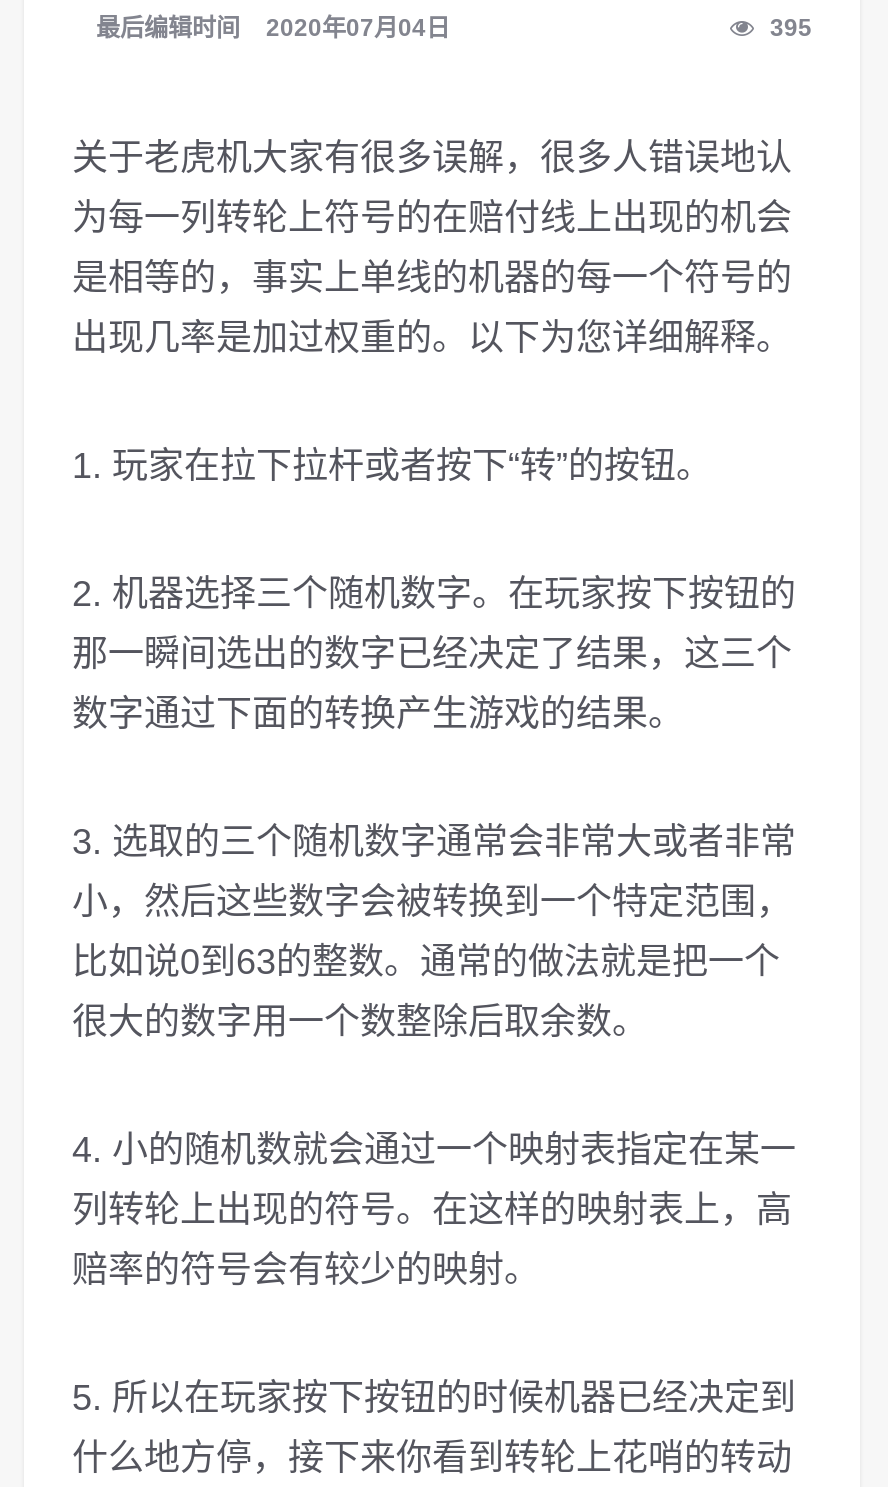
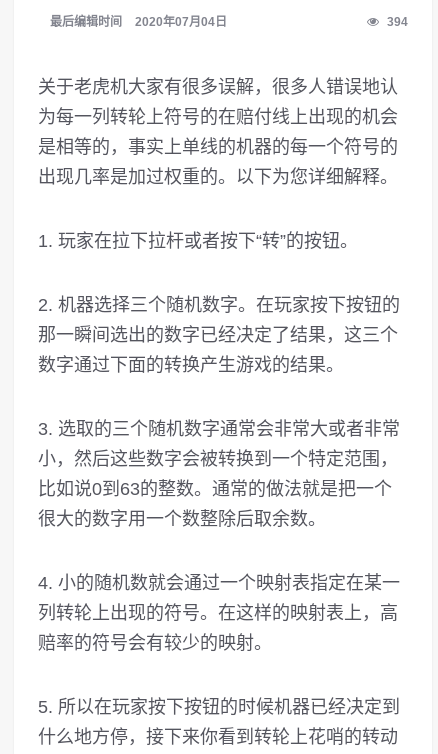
[770,14,812,42] 395 -> [387,15,408,29] 394

